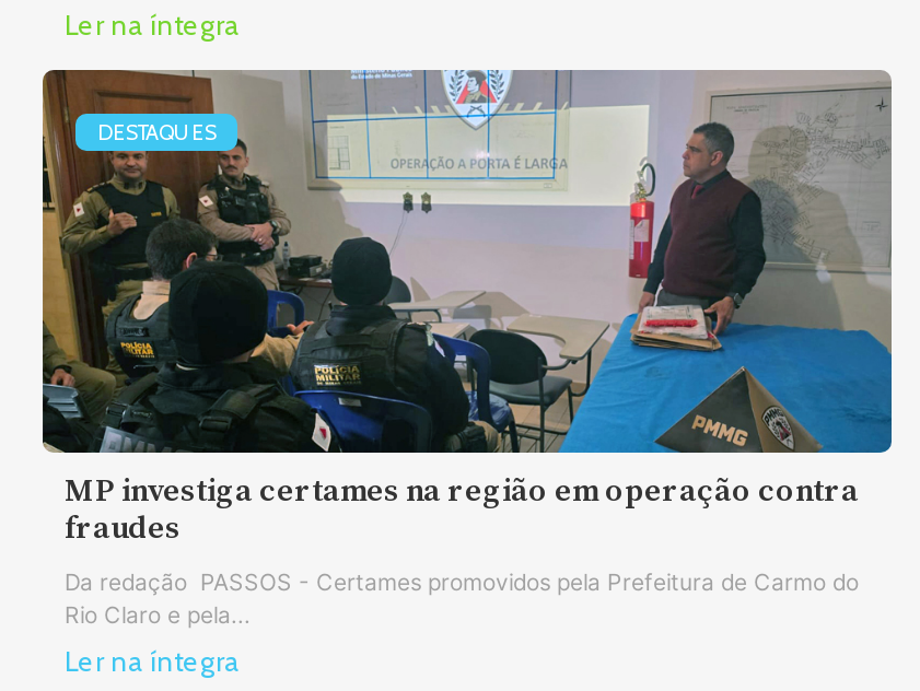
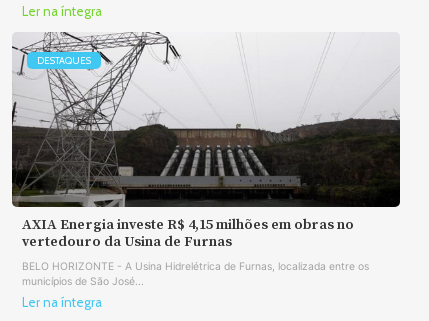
[40,68,894,550] [image] | MP investiga certames na região em operação contra | fraudes -> [11,32,401,251] [image] | AXIA Energia investe R$ 4,15 milhões em obras no | vertedouro da Usina de Furnas
[65,569,859,630] Da redação PASSOS - Certames promovidos pela Prefeitura de Carmo do | Rio Claro e pela... -> [22,260,369,288] BELO HORIZONTE - A Usina Hidrelétrica de Furnas, localizada entre os | municípios de São José...

